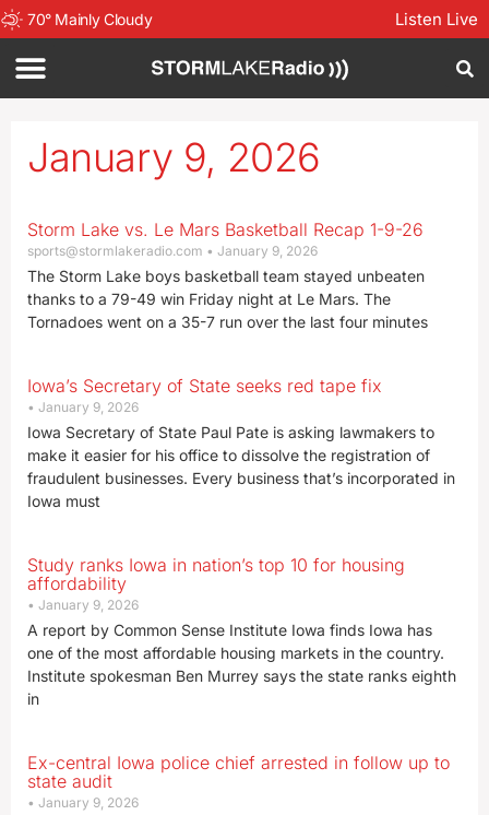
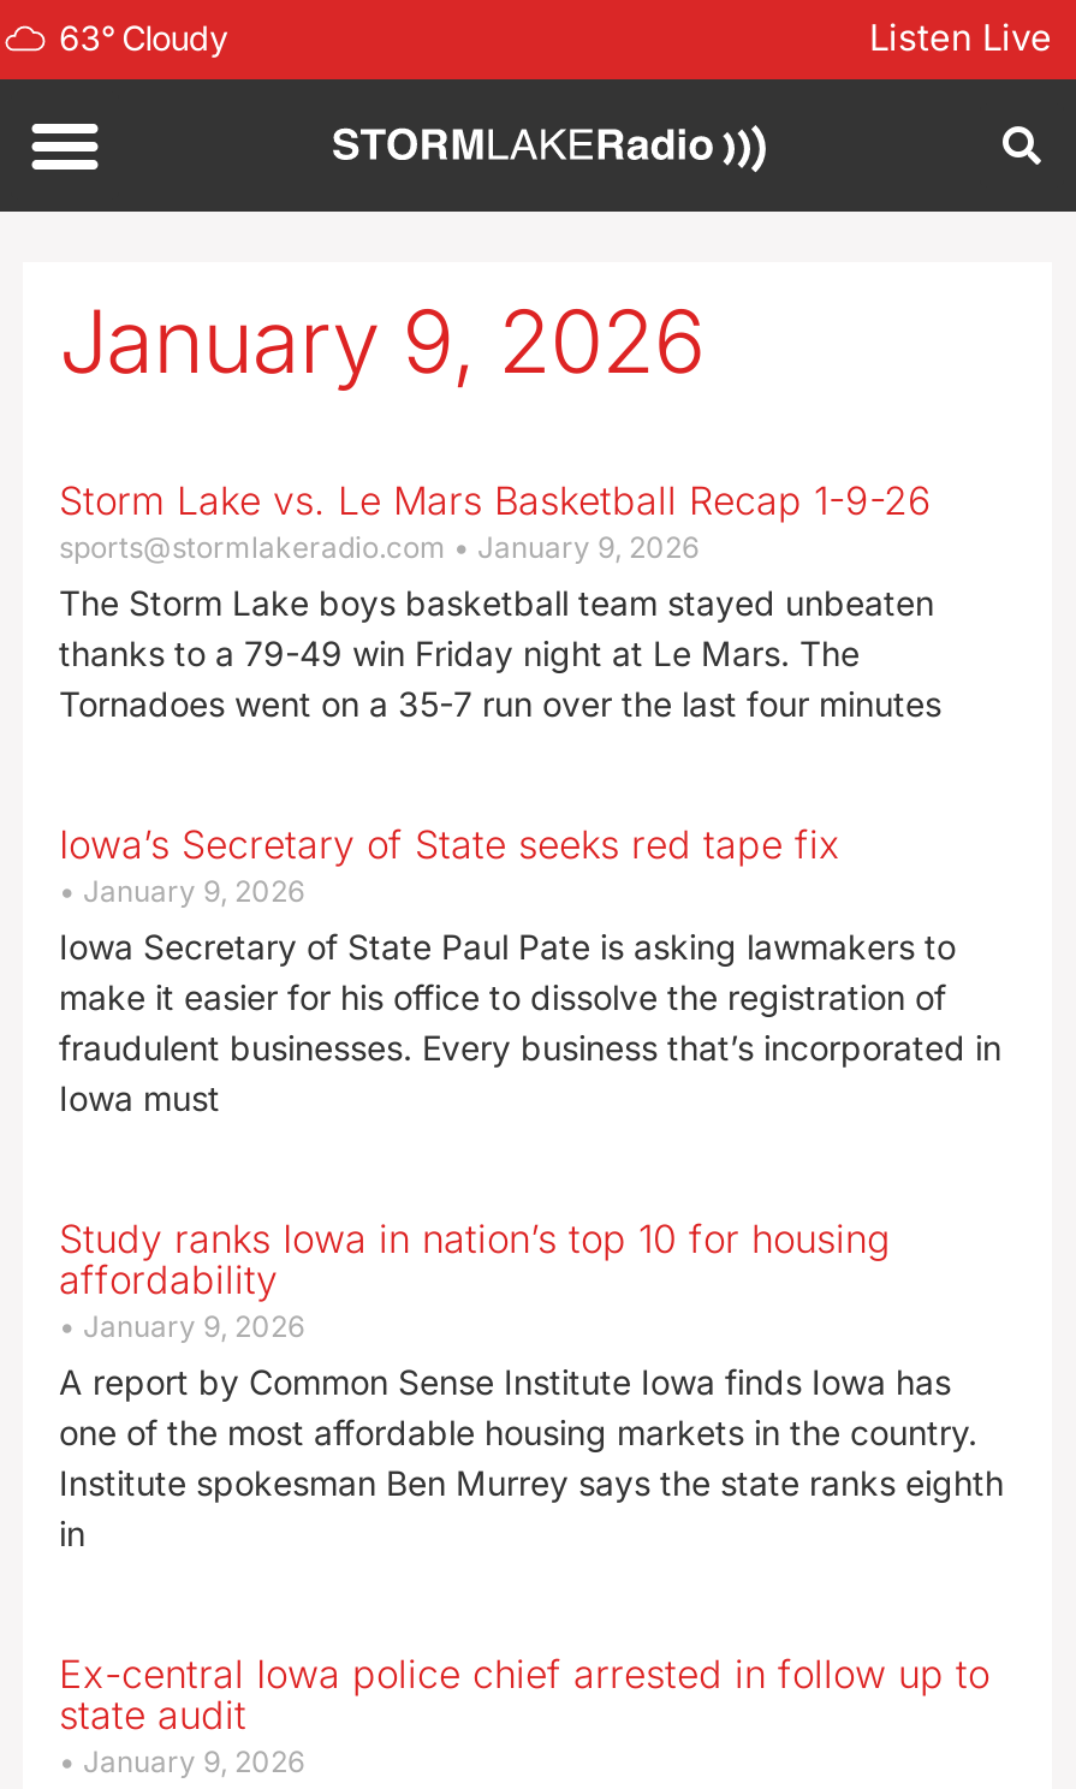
[27,9,152,28] 70° Mainly Cloudy -> [59,16,228,57] 63° Cloudy

